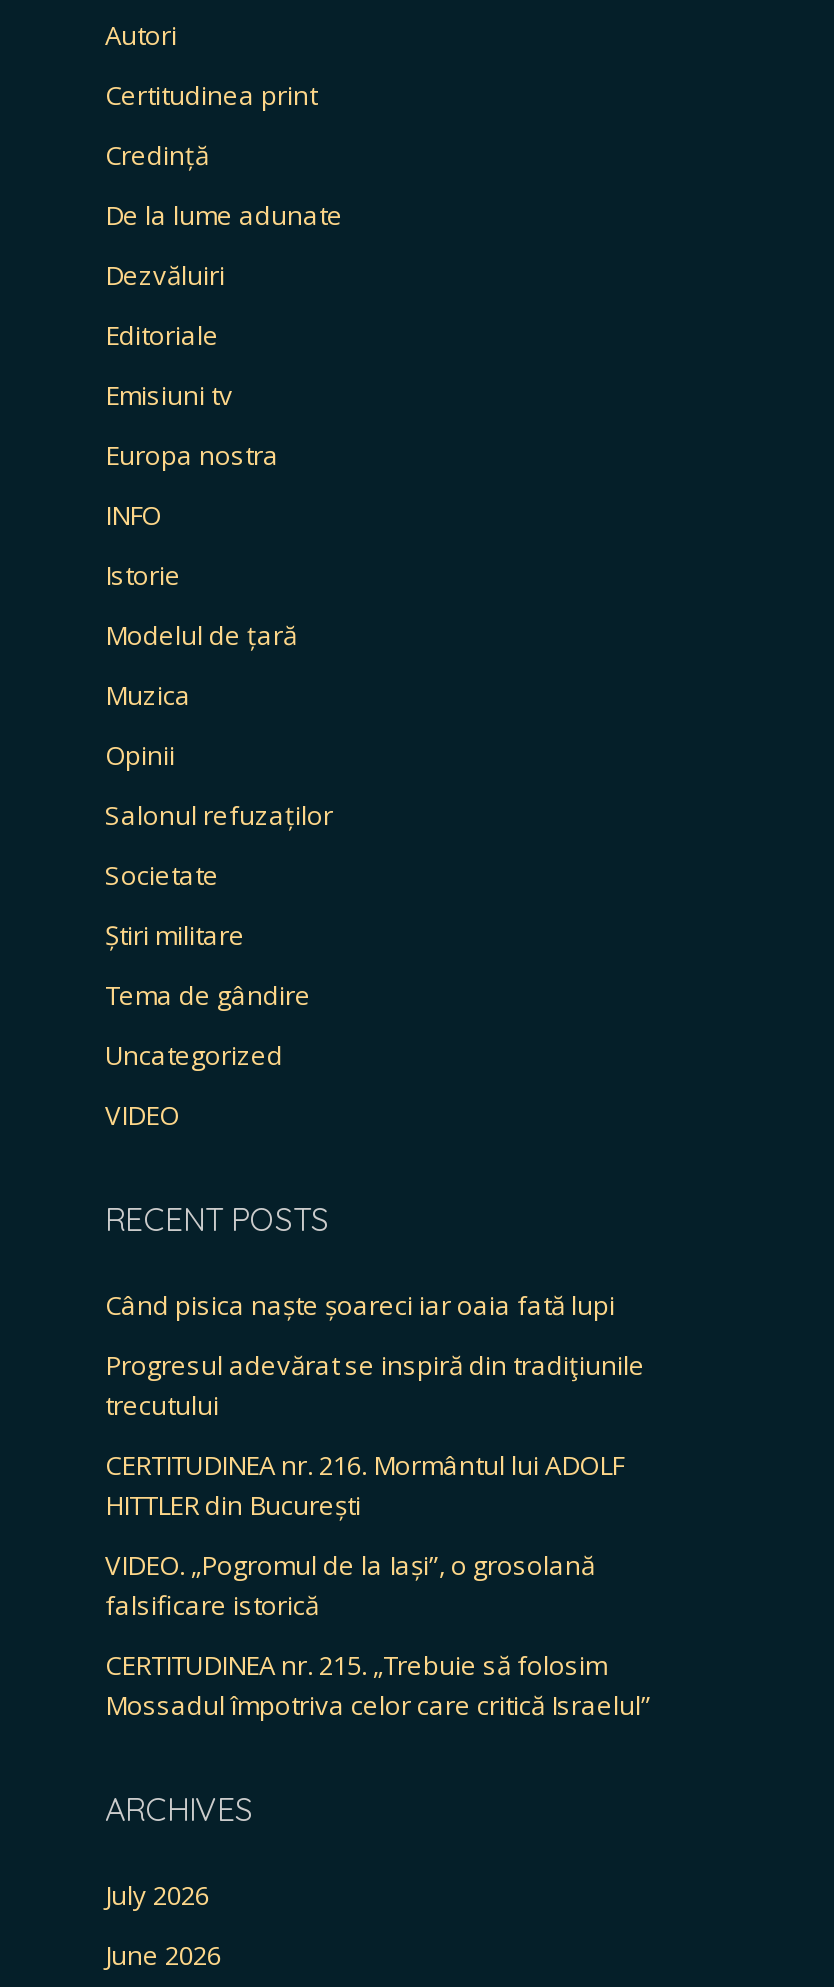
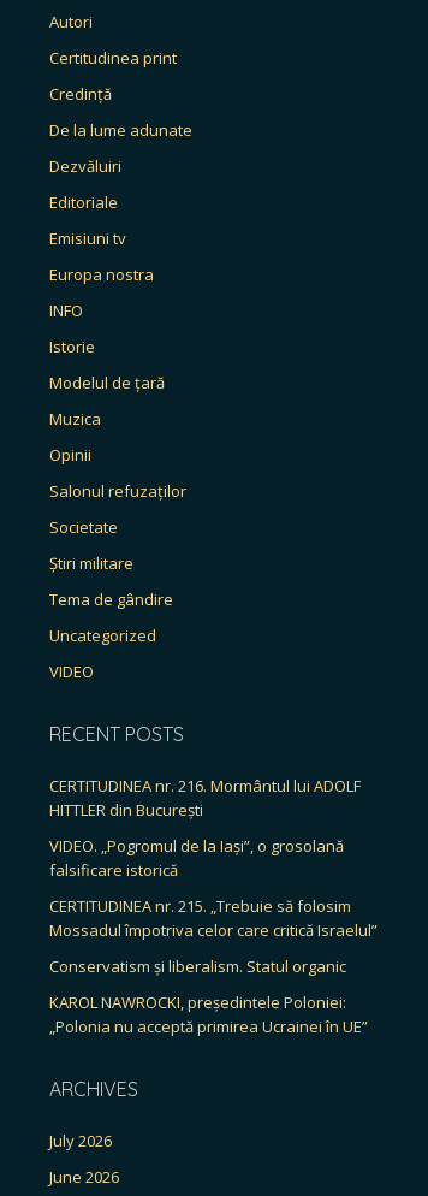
[105,1286,645,1422] Când pisica naște șoareci iar oaia fată lupi | Progresul adevărat se inspiră din tradiţiunile | trecutului -> none
moved [105,1446,651,1722] -> [49,775,378,941]: CERTITUDINEA nr. 216. Mormântul lui ADOLF | HITTLER din București | VIDEO. „Pogromul de la Iași”, o grosolană | falsificare istorică | CERTITUDINEA nr. 215. „Trebuie să folosim | Mossadul împotriva celor care critică Israelul”
none -> [49,955,368,1037] Conservatism și liberalism. Statul organic | KAROL NAWROCKI, președintele Poloniei: | „Polonia nu acceptă primirea Ucrainei în UE”

